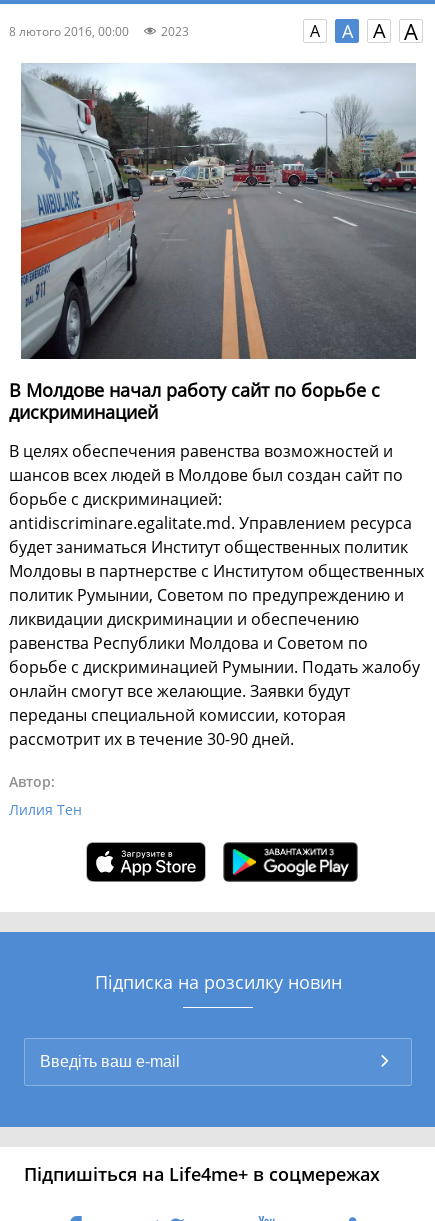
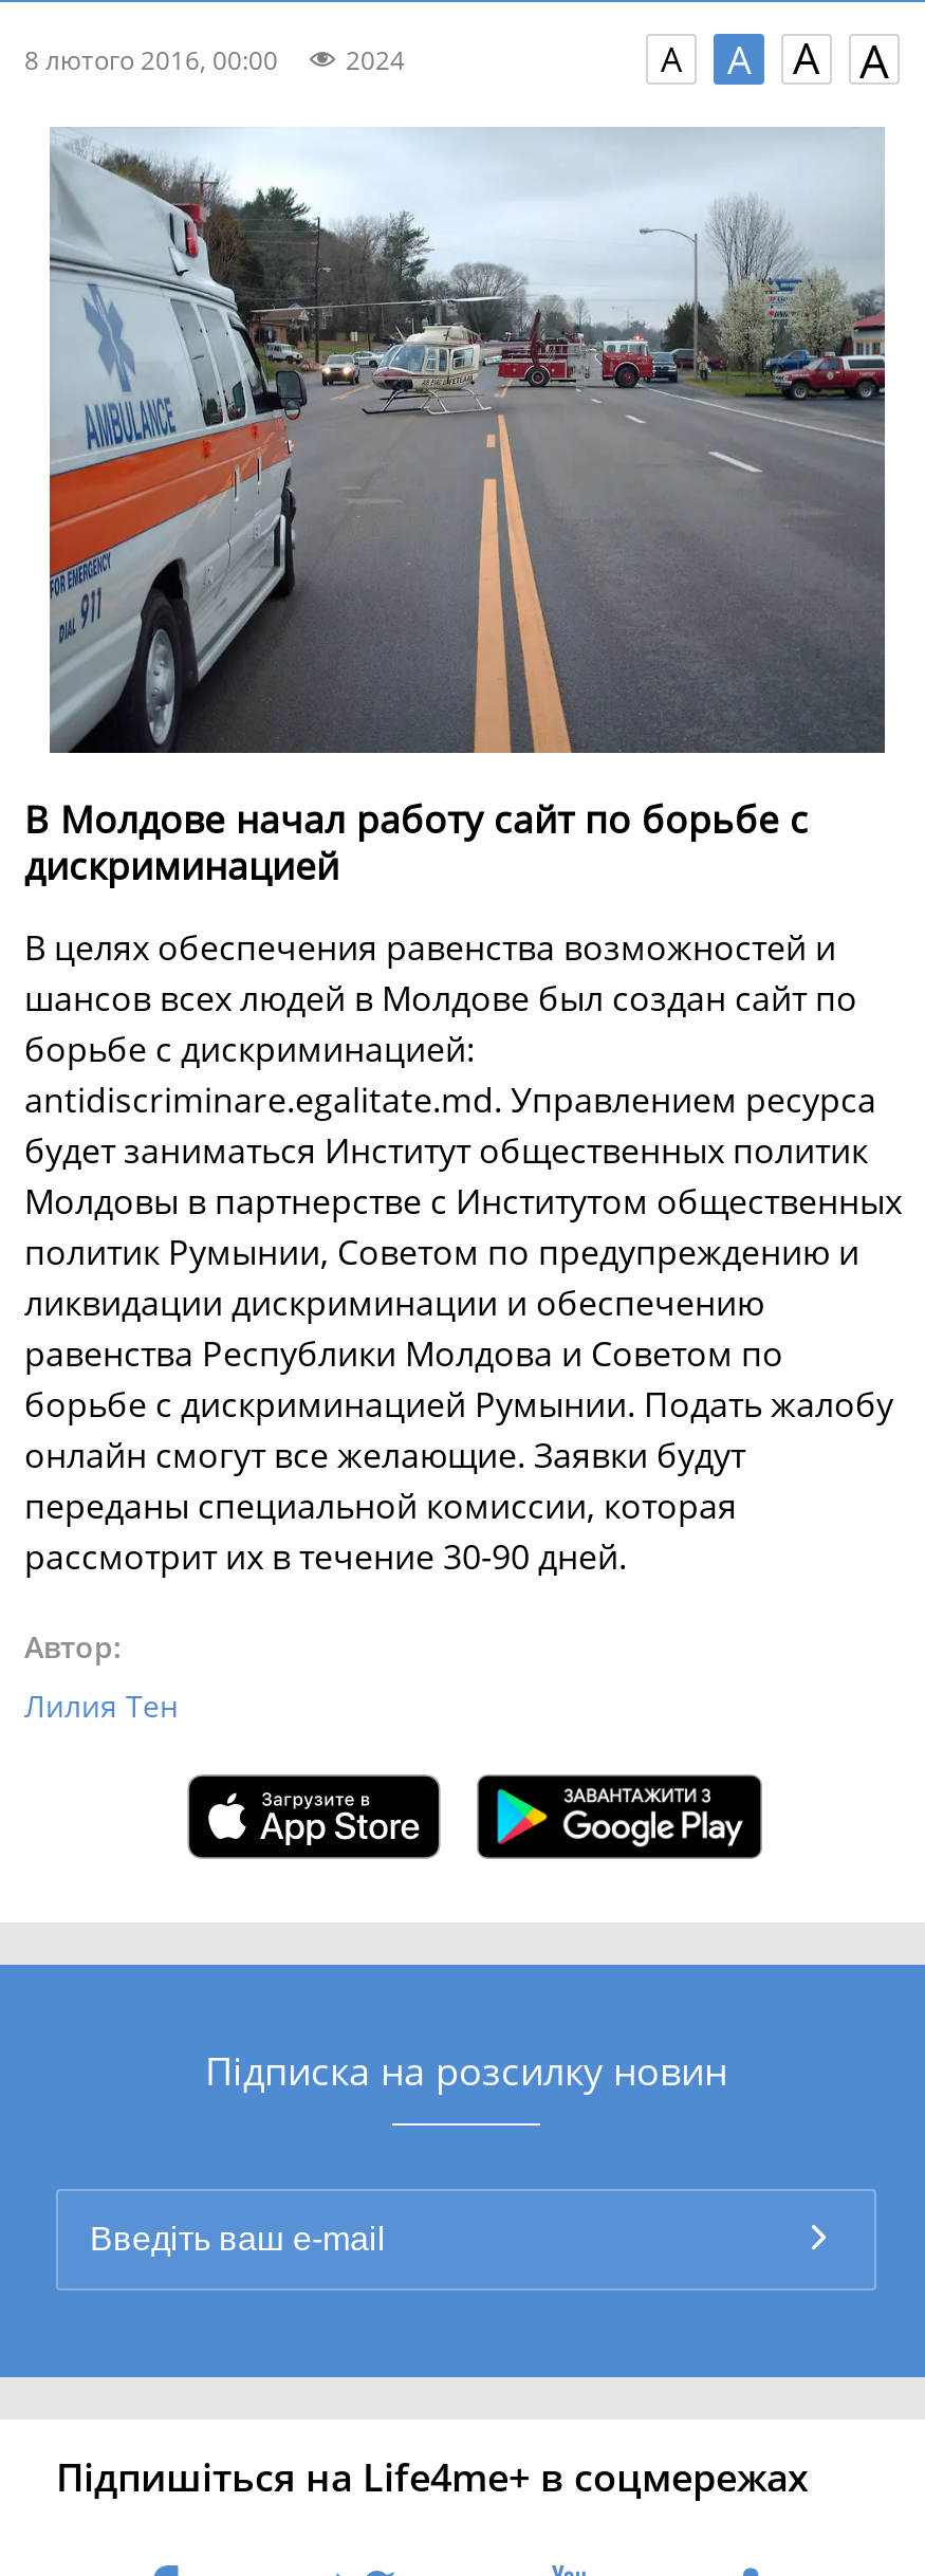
[9,22,189,39] 8 лютого 2016, 00:00 2023 -> [24,41,405,77] 8 лютого 2016, 00:00 2024

